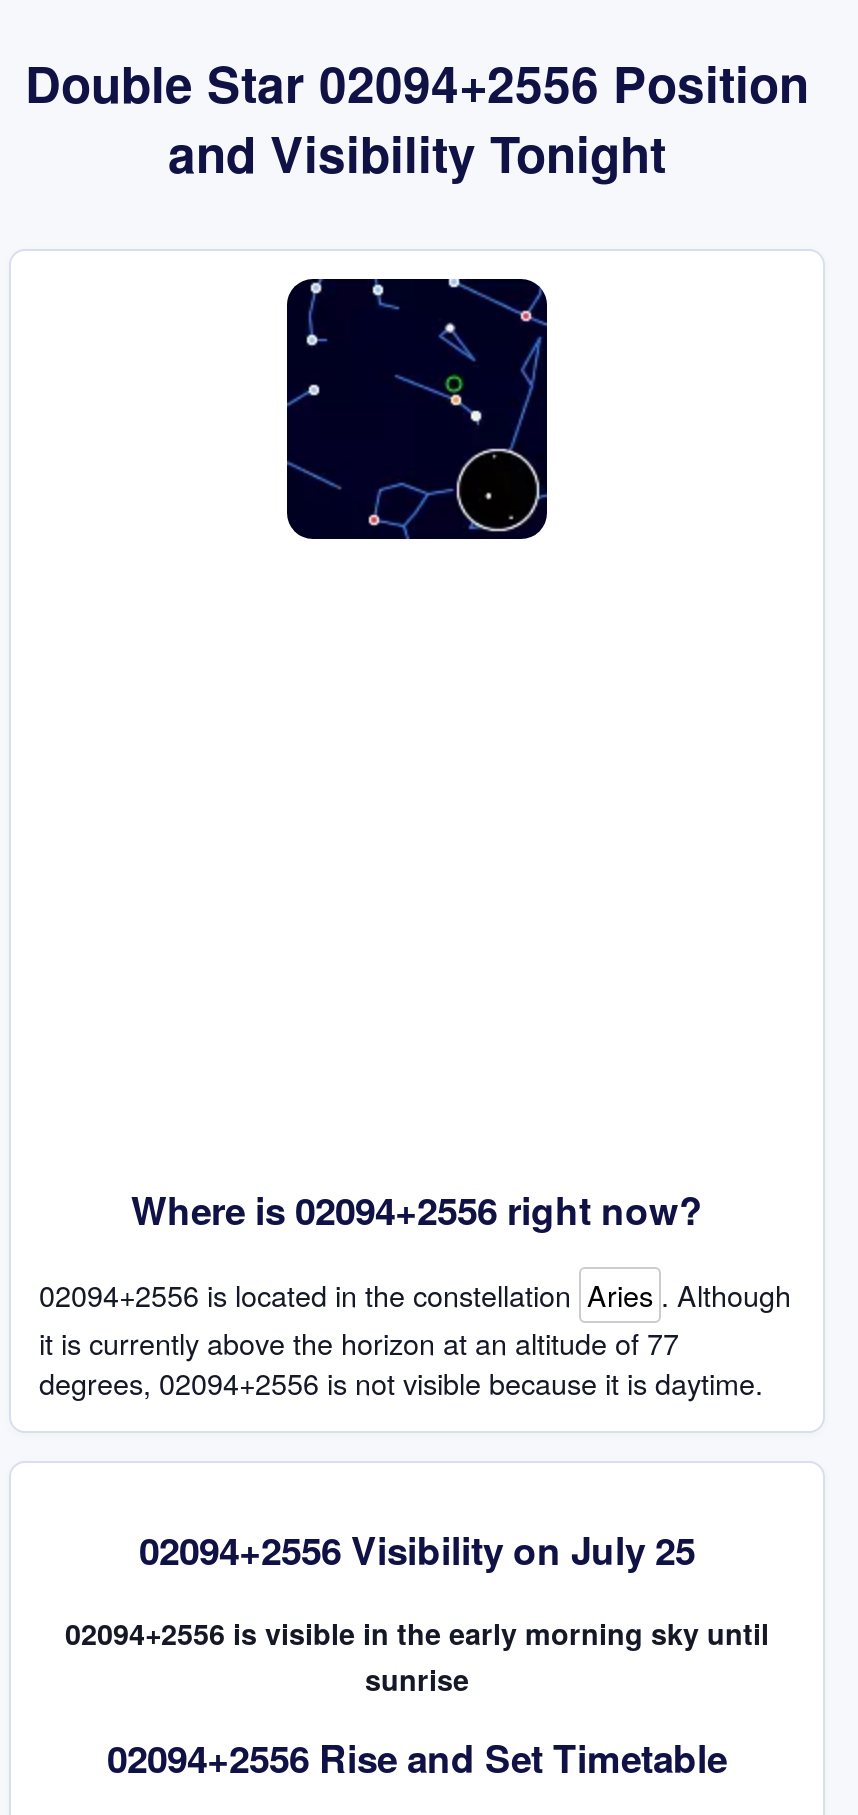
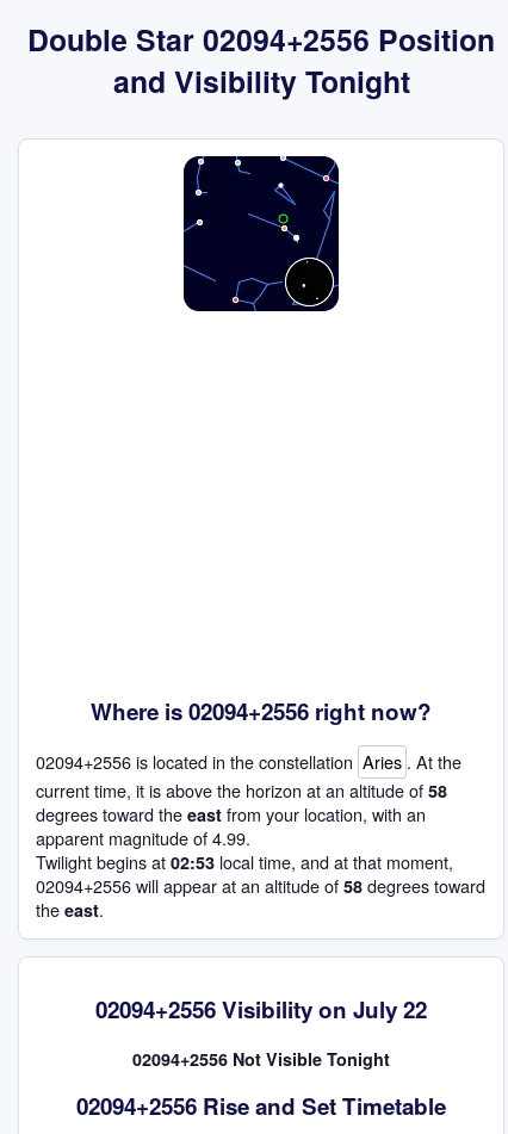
[39,1273,791,1403] 02094+2556 is located in the constellation Aries . Although | it is currently above the horizon at an altitude of 77 | degrees, 02094+2556 is not visible because it is daytime. -> [36,749,485,922] 02094+2556 is located in the constellation Aries . At the | current time, it is above the horizon at an altitude of 58 | degrees toward the east from your location, with an | apparent magnitude of 4.99. | Twilight begins at 02:53 local time, and at that moment, | 02094+2556 will appear at an altitude of 58 degrees toward | the east.
[139,1523,695,1577] 02094+2556 Visibility on July 25 -> [95,993,427,1025] 02094+2556 Visibility on July 22
[65,1612,769,1698] 02094+2556 is visible in the early morning sky until | sunrise -> [132,1046,390,1070] 02094+2556 Not Visible Tonight

